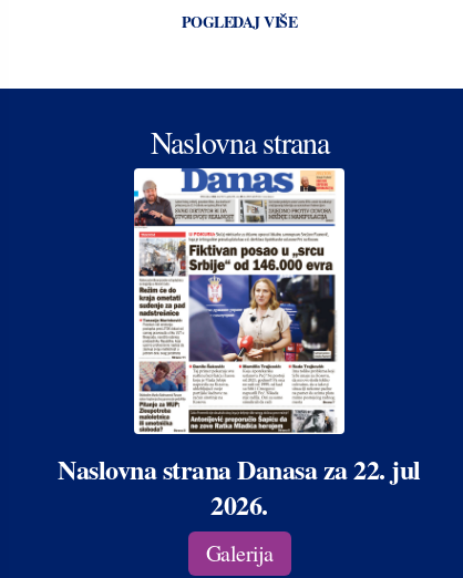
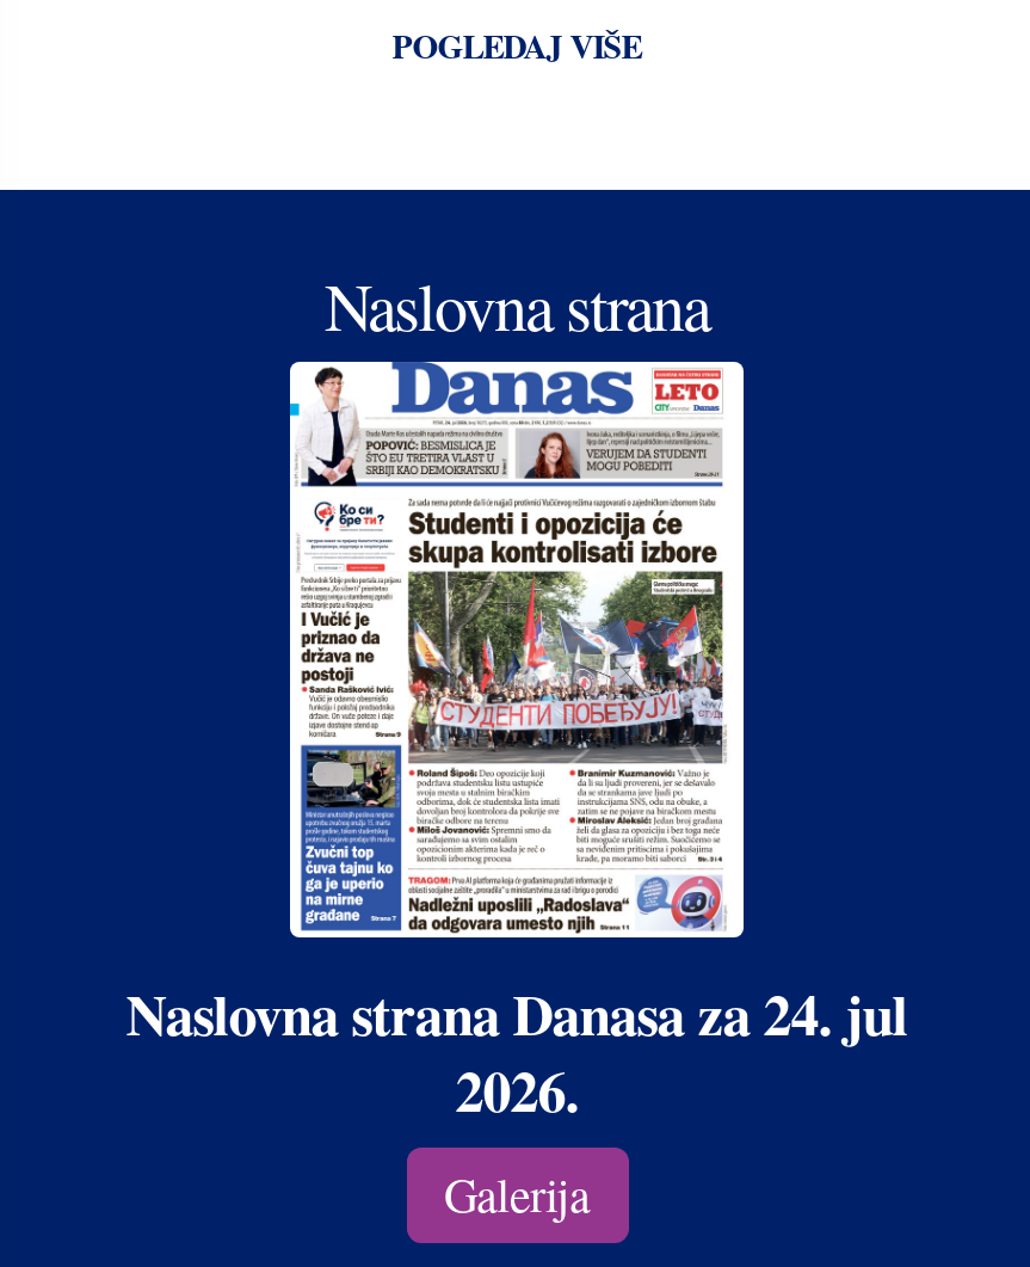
[58,169,421,488] [image] | Naslovna strana Danasa za 22. jul -> [126,367,908,1055] [image] | Naslovna strana Danasa za 24. jul

